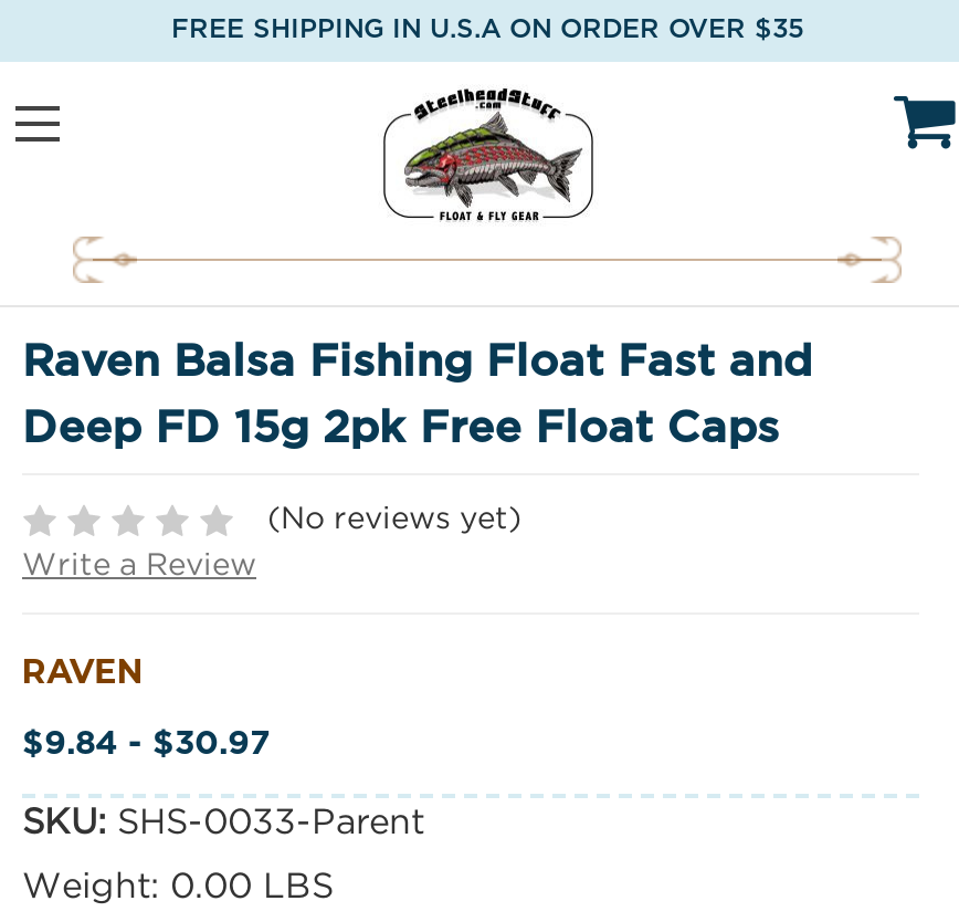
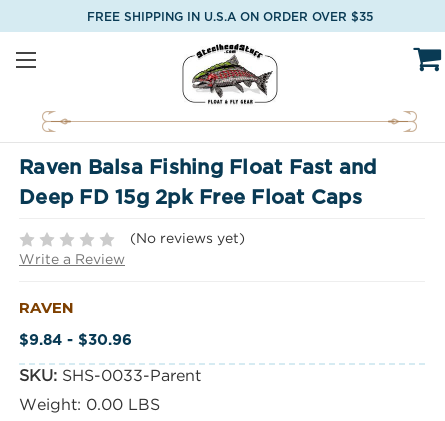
[22,728,270,761] $9.84 - $30.97 -> [19,333,132,348] $9.84 - $30.96

